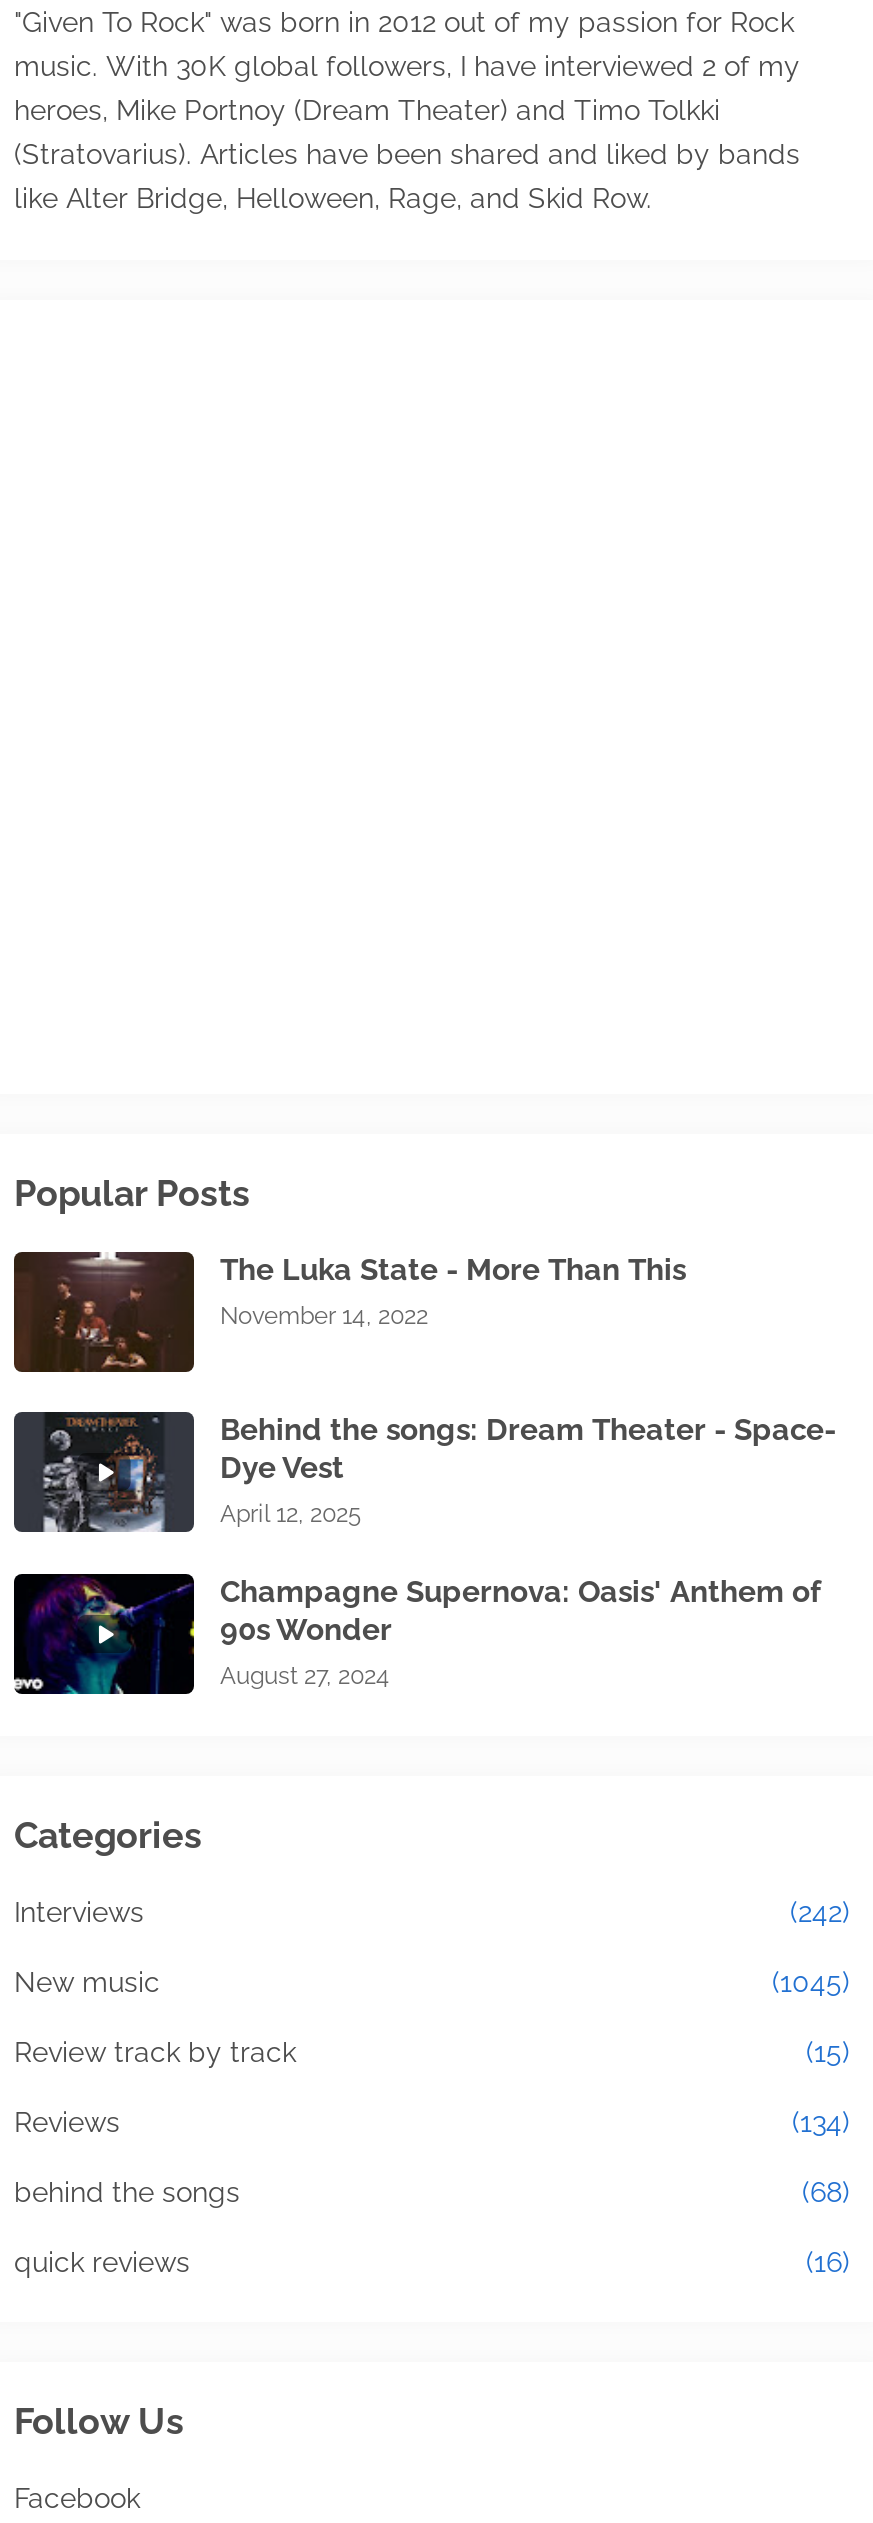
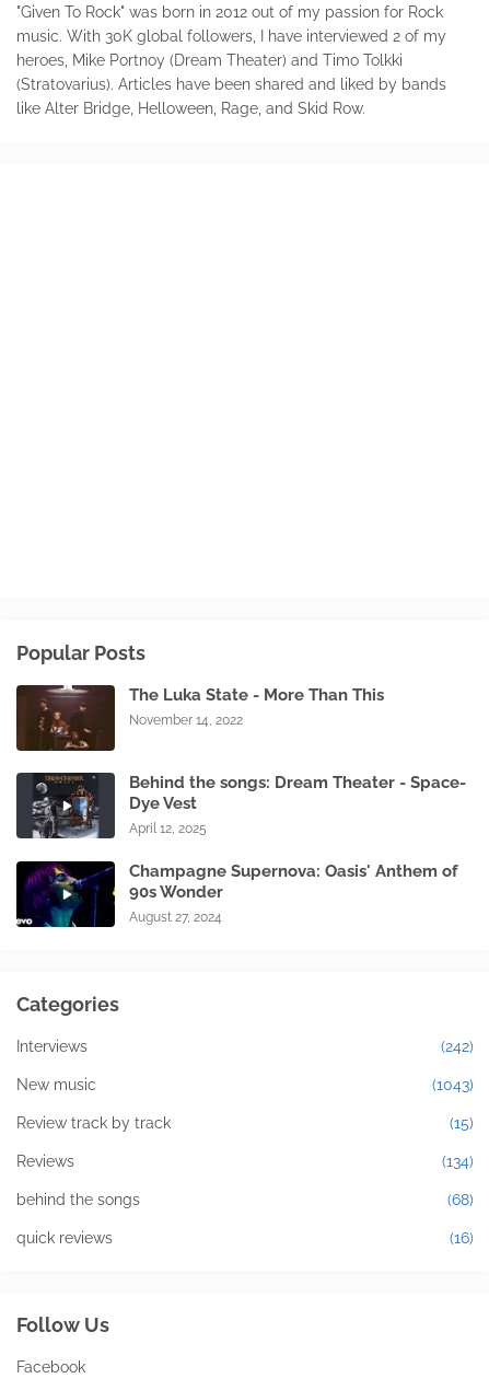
[772,1967,850,1999] (1045) -> [432,1076,474,1094] (1043)

